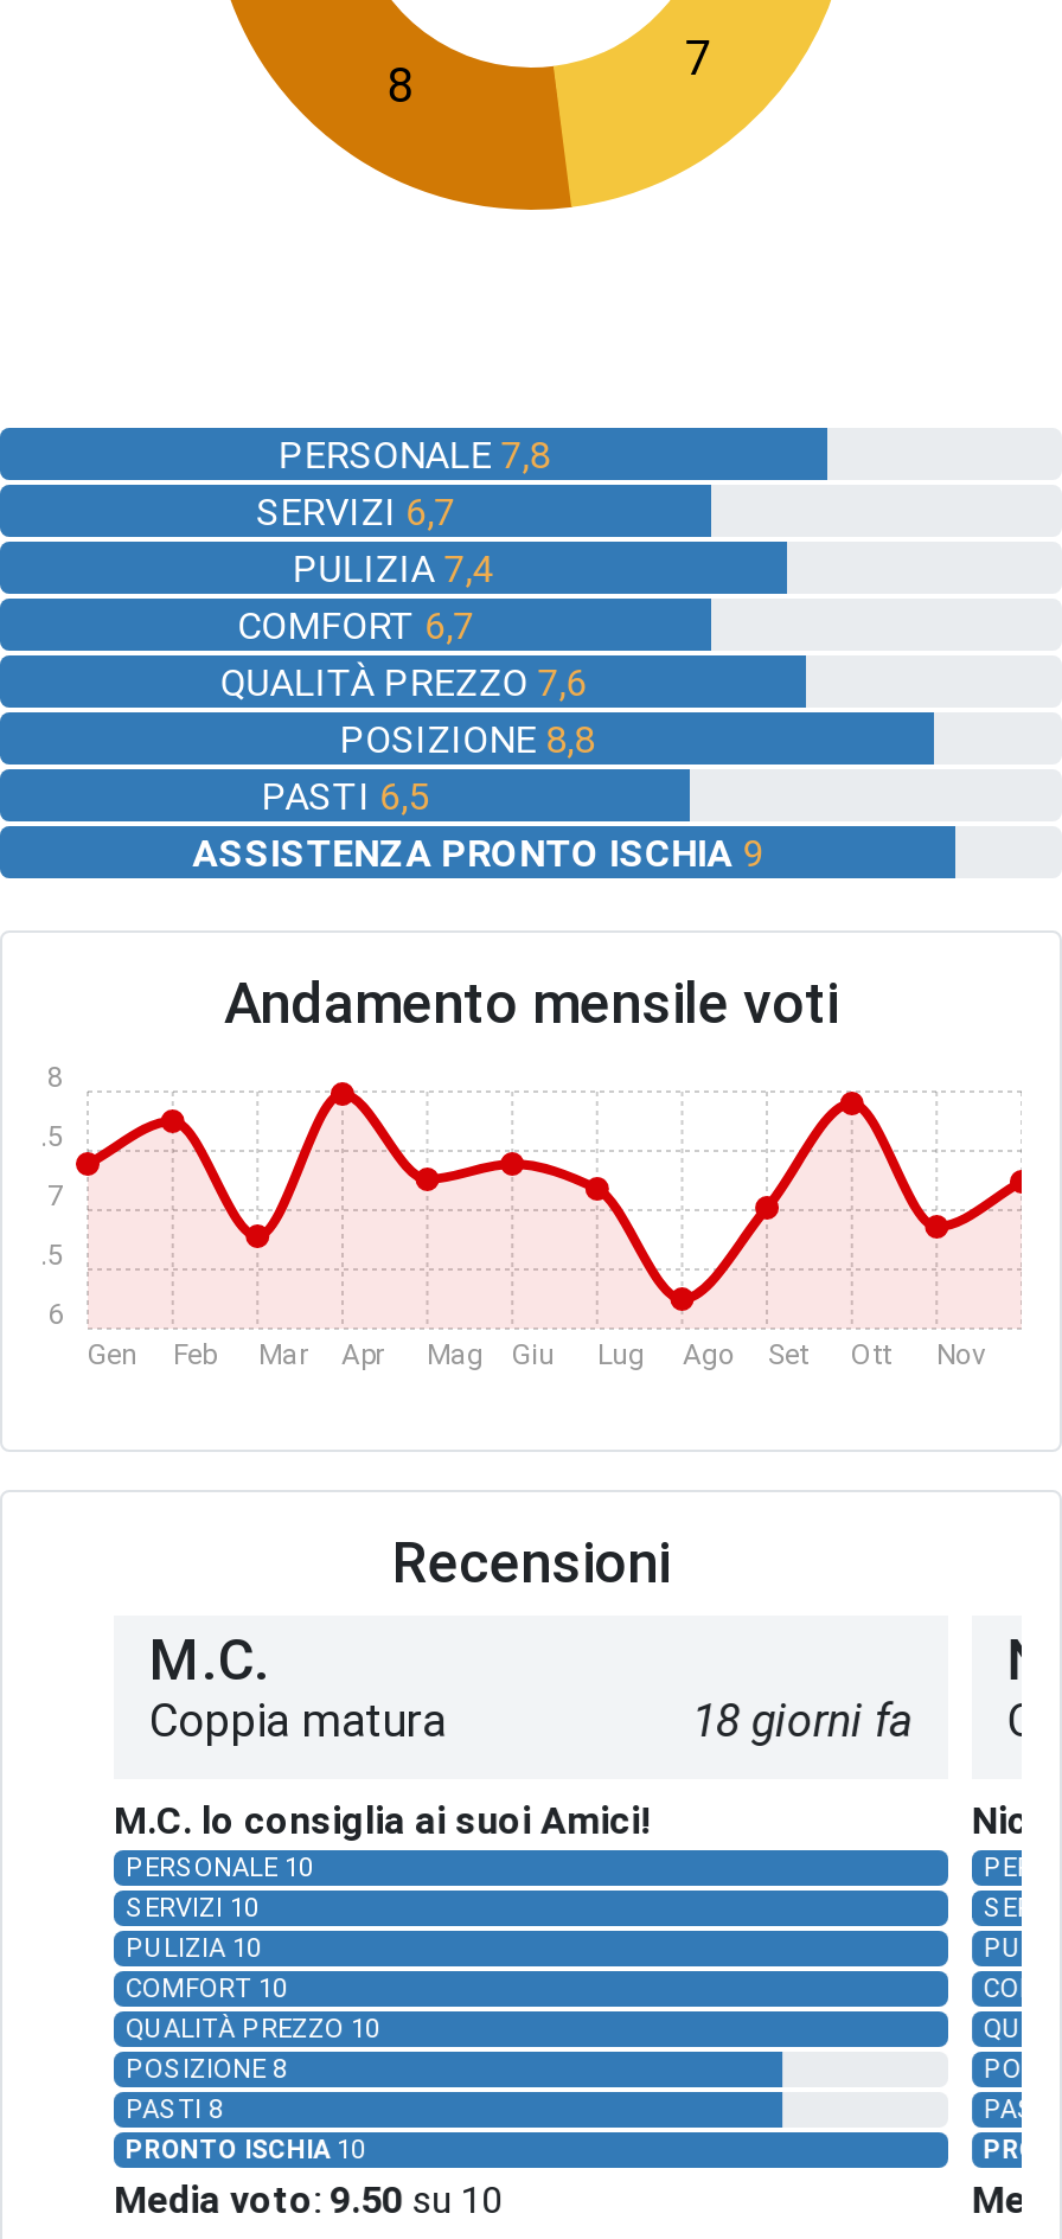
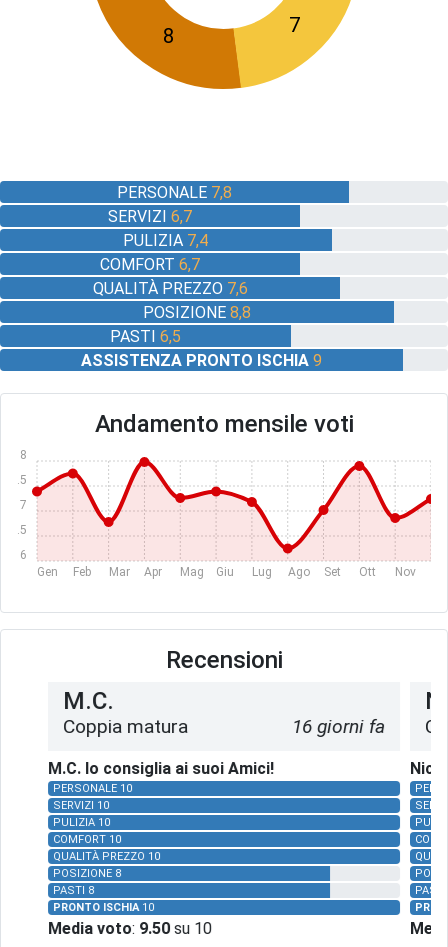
[692,1694,912,1749] 18 giorni fa -> [292,715,385,738] 16 giorni fa

